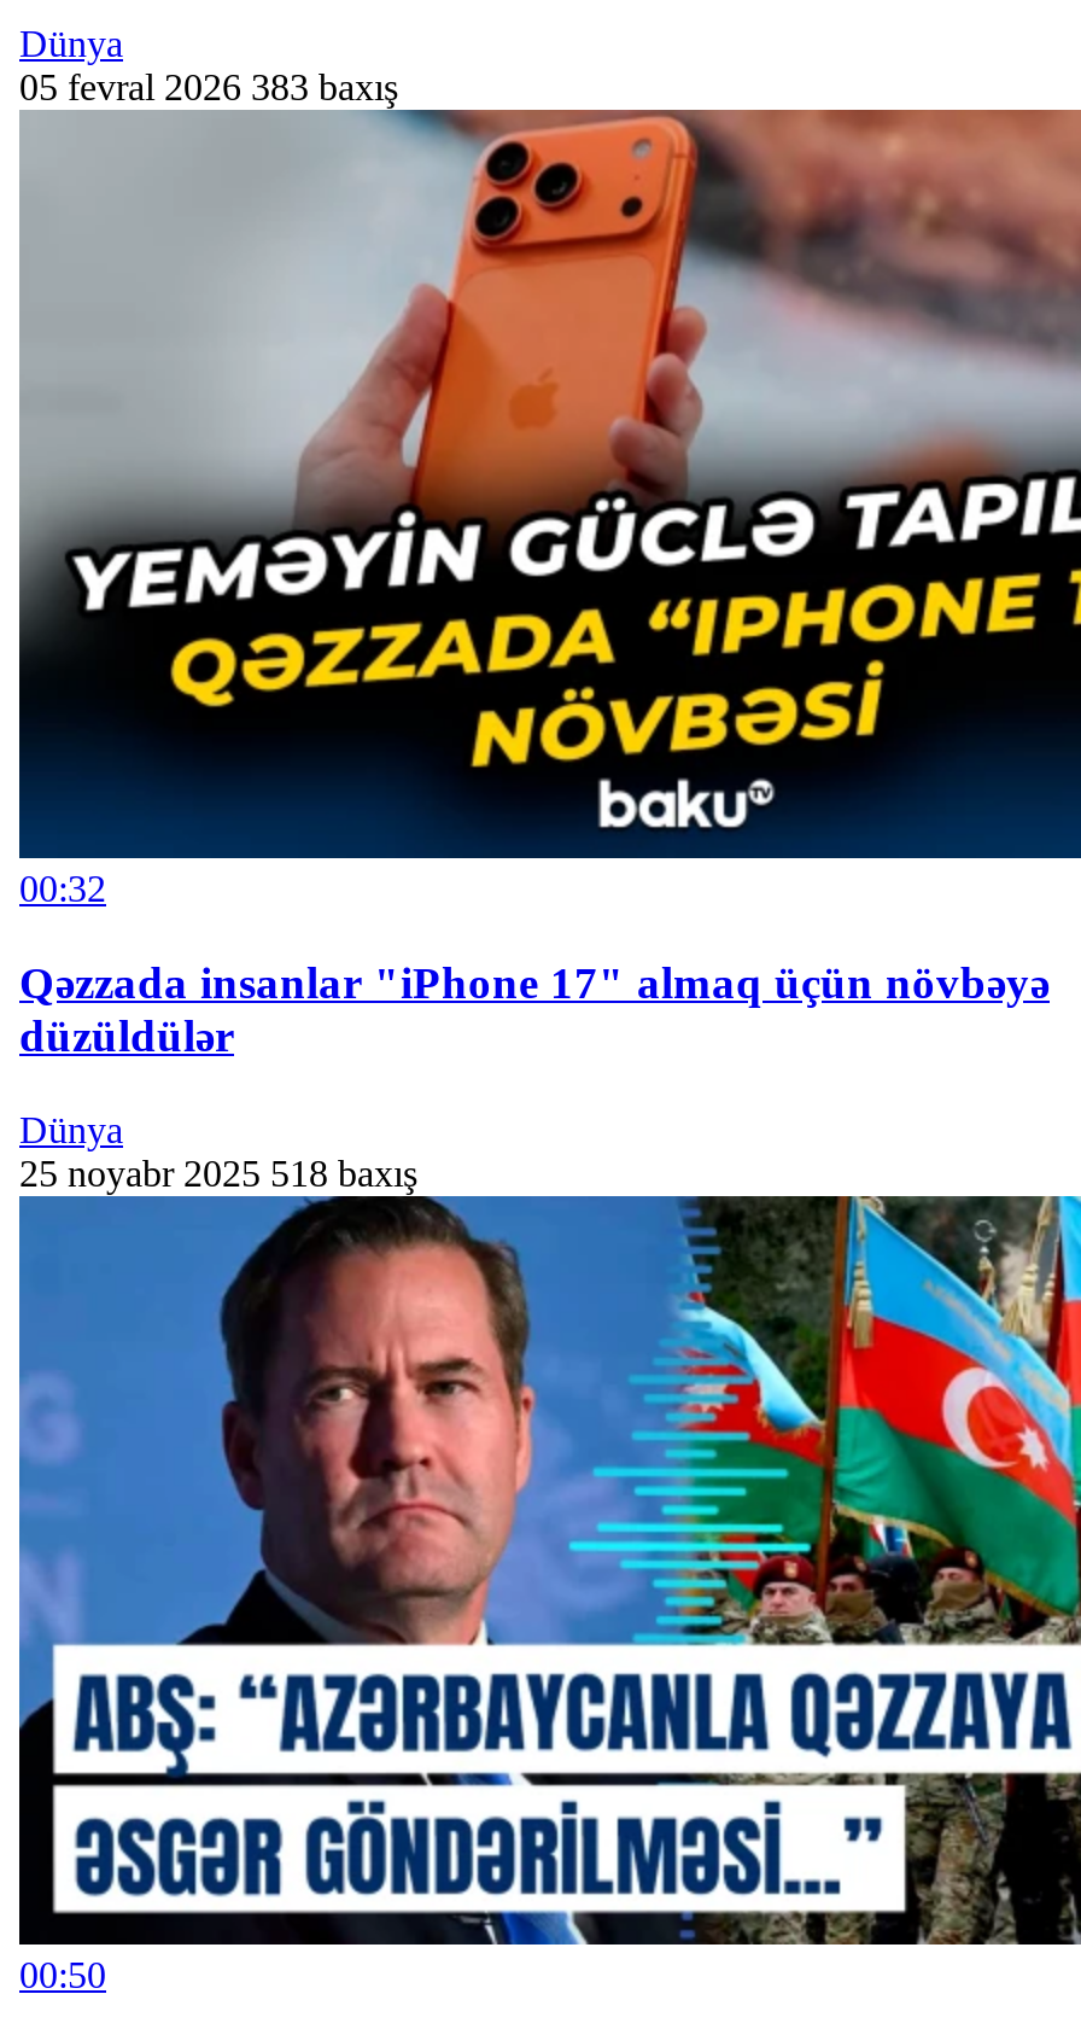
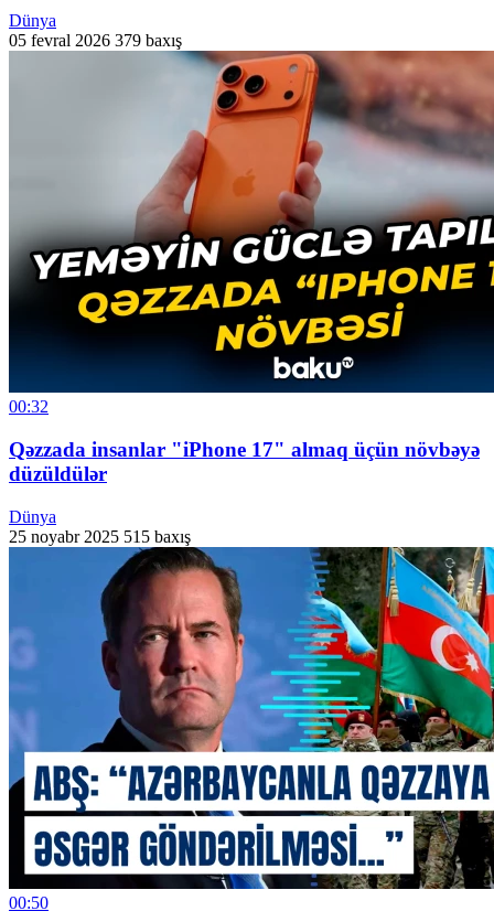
[19,67,398,108] 05 fevral 2026 383 baxış -> [9,31,182,50] 05 fevral 2026 379 baxış
[19,1152,417,1193] 25 noyabr 2025 518 baxış -> [9,527,191,545] 25 noyabr 2025 515 baxış

